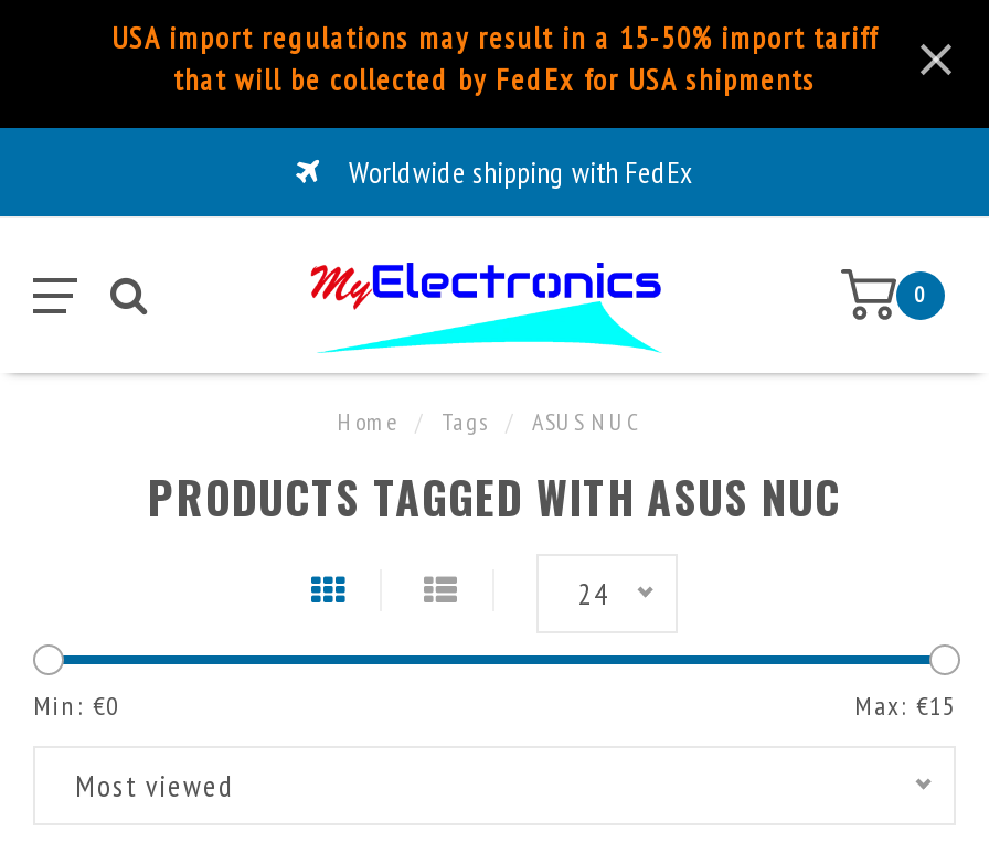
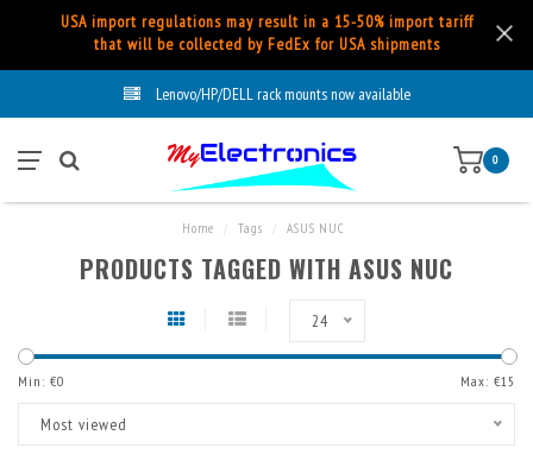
[342,152,693,192] Worldwide shipping with FedEx -> [152,83,410,105] Lenovo/HP/DELL rack mounts now available

